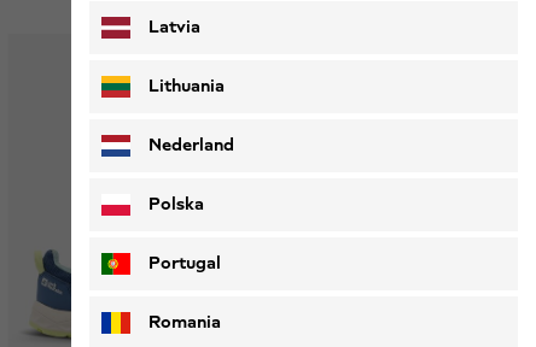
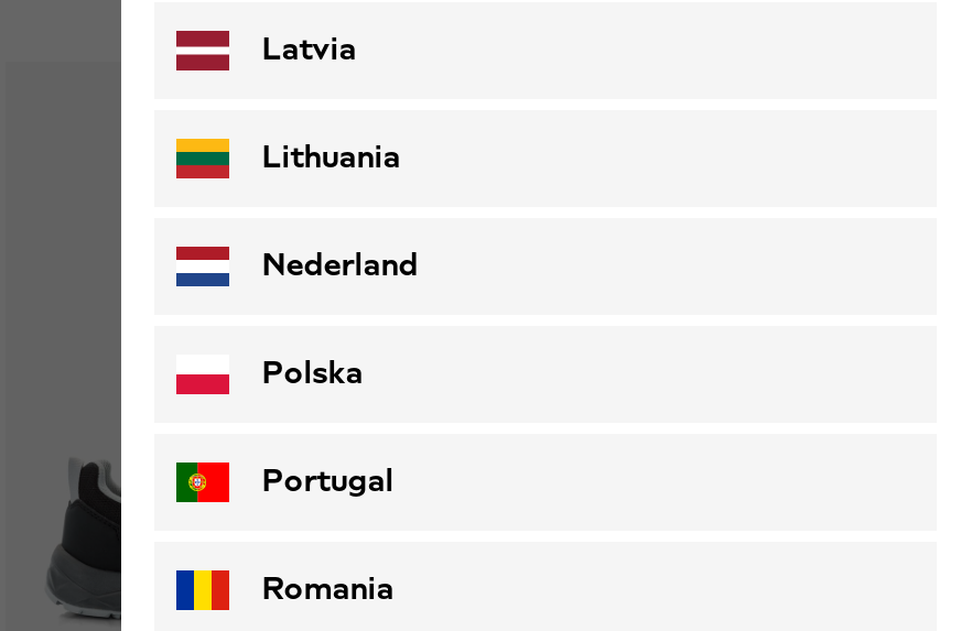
[31,249,71,336] [image] -> [48,460,119,612] [image]

